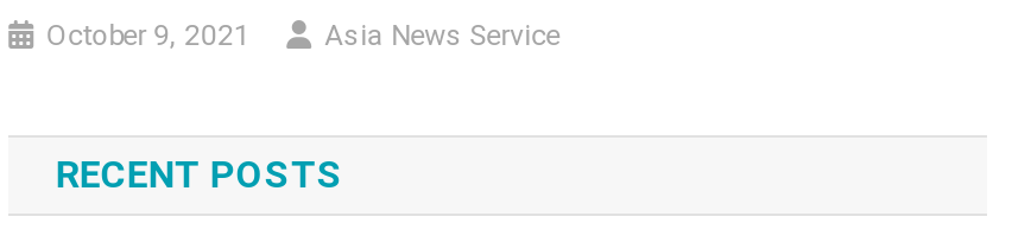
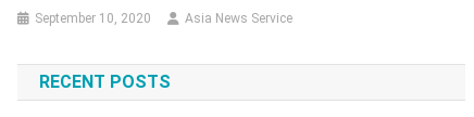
[47,19,251,52] October 9, 2021 -> [35,11,151,26] September 10, 2020

